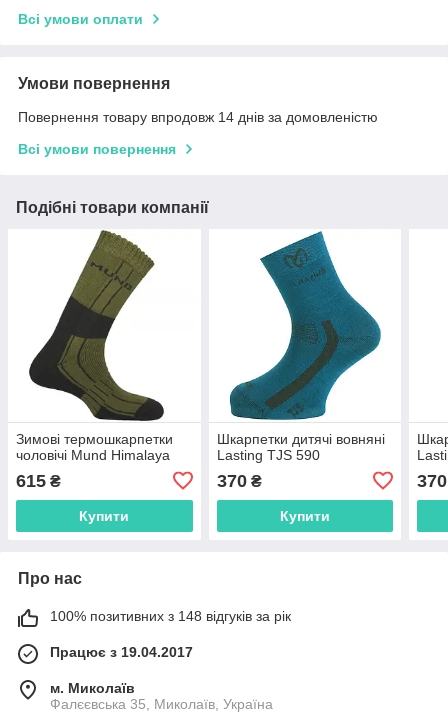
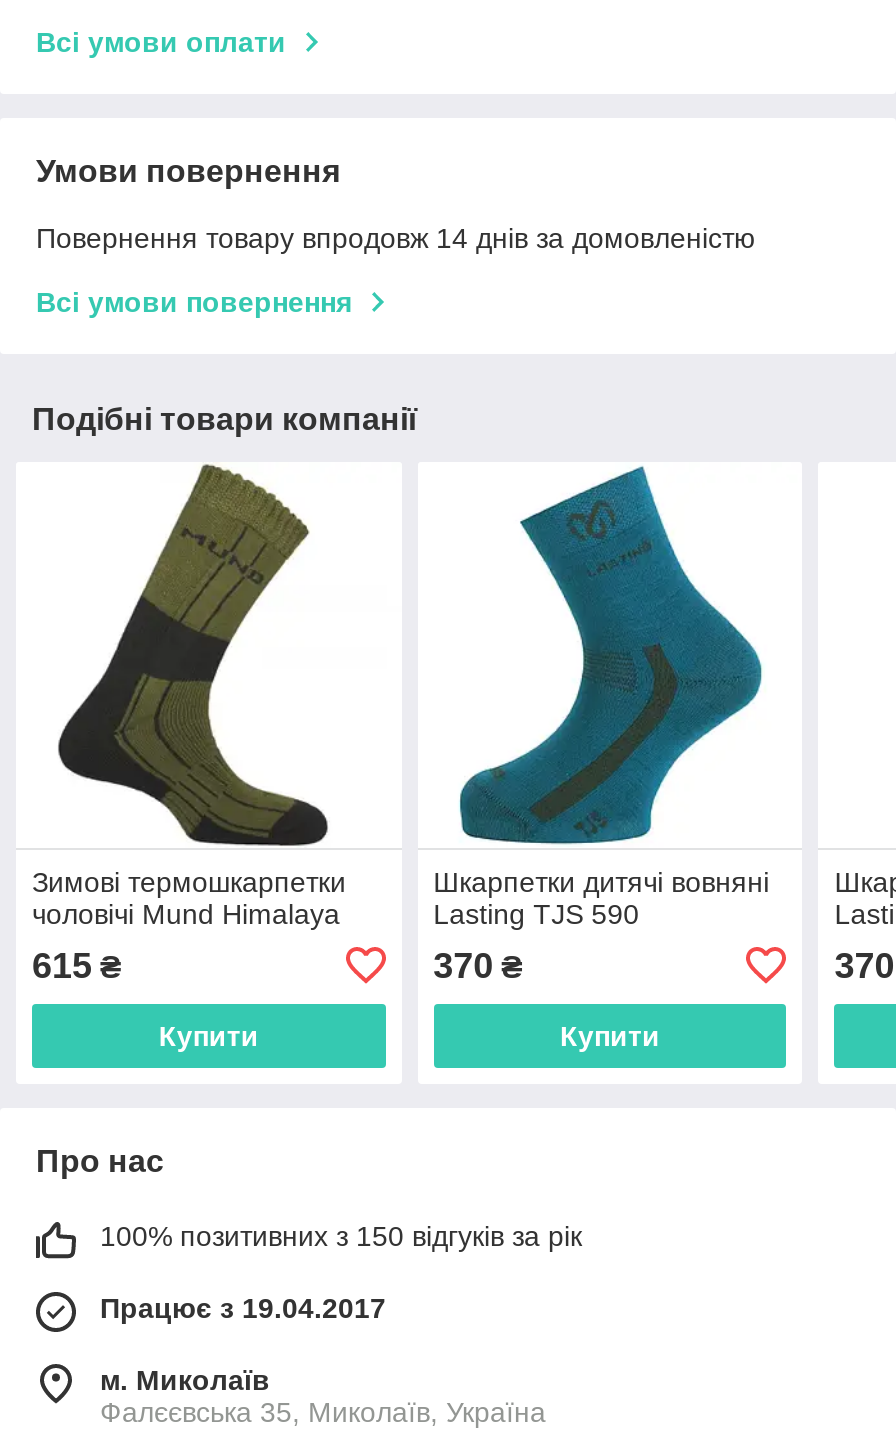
[50,608,291,624] 100% позитивних з 148 відгуків за рік -> [100,1220,582,1252] 100% позитивних з 150 відгуків за рік

